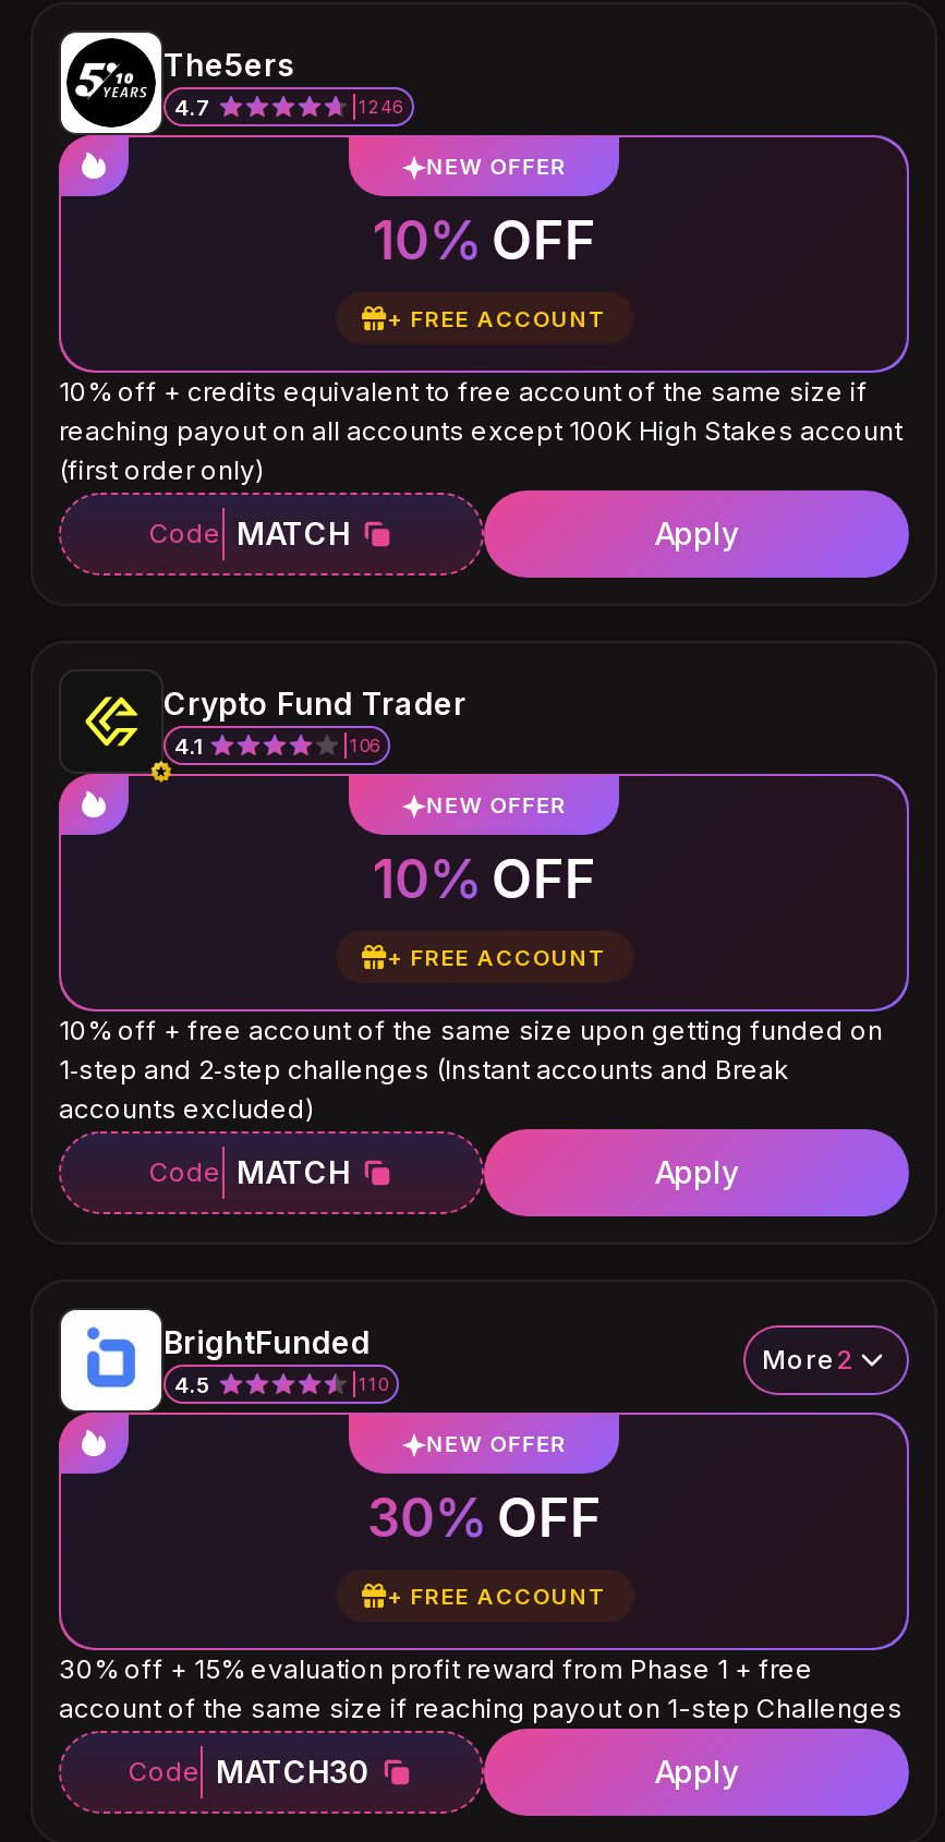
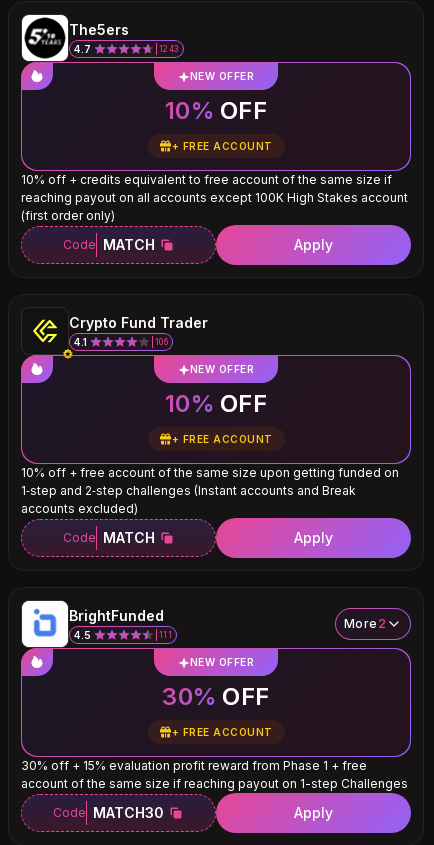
[359,95,402,117] 1246 -> [158,43,178,53] 1243
[359,1372,388,1394] 110 -> [158,629,172,639] 111

